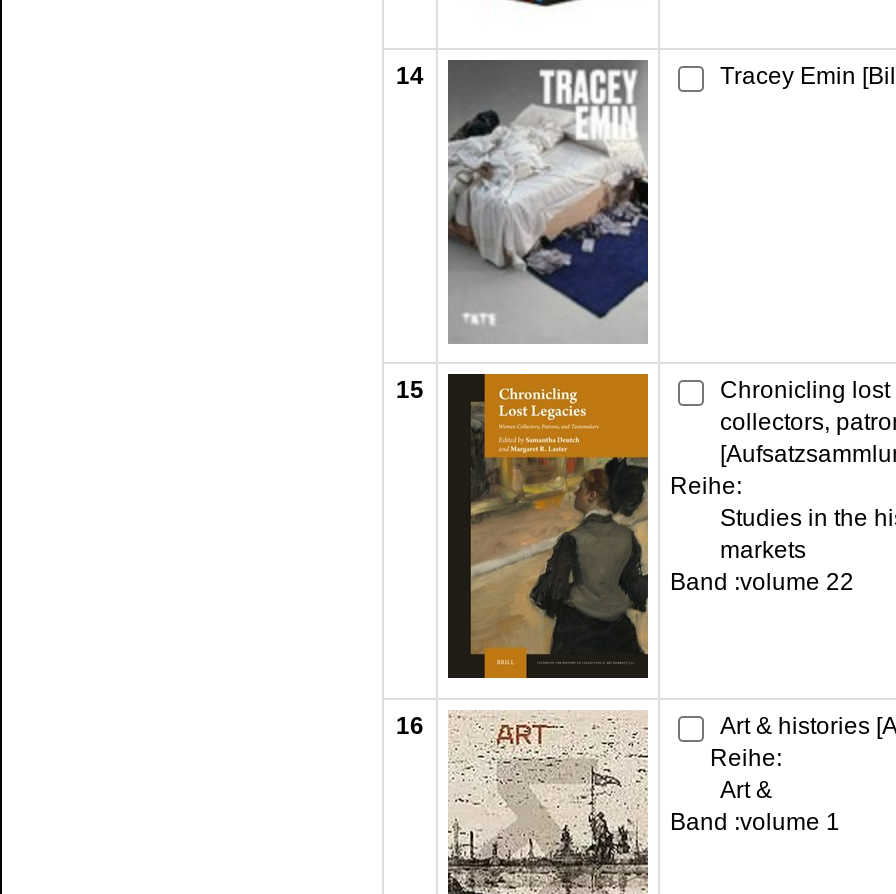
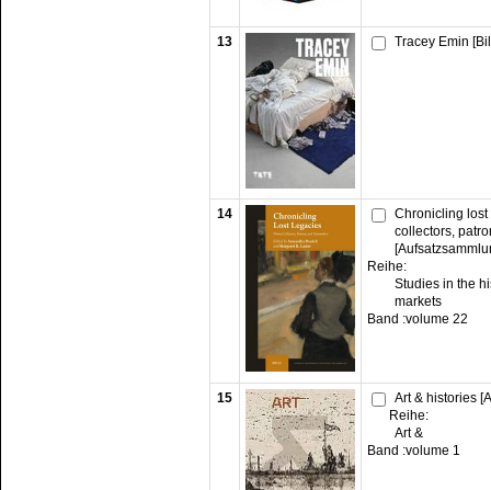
[396,62,424,90] 14 -> [217,34,232,49] 13
[396,376,424,404] 15 -> [217,206,232,221] 14
[396,712,424,740] 16 -> [217,390,232,405] 15

